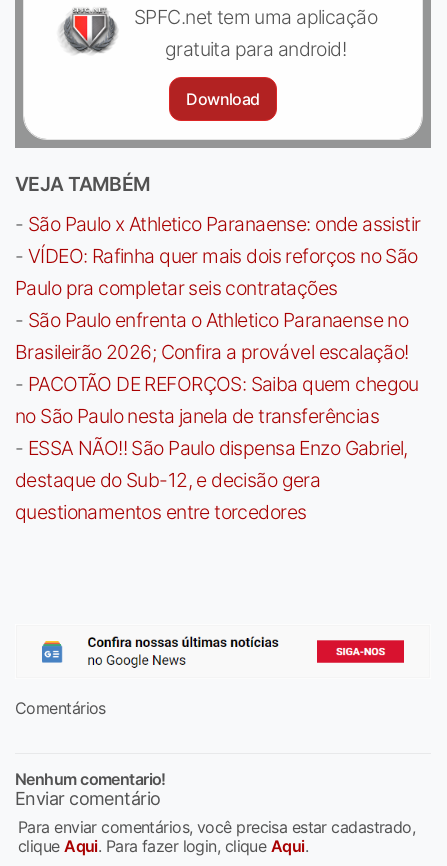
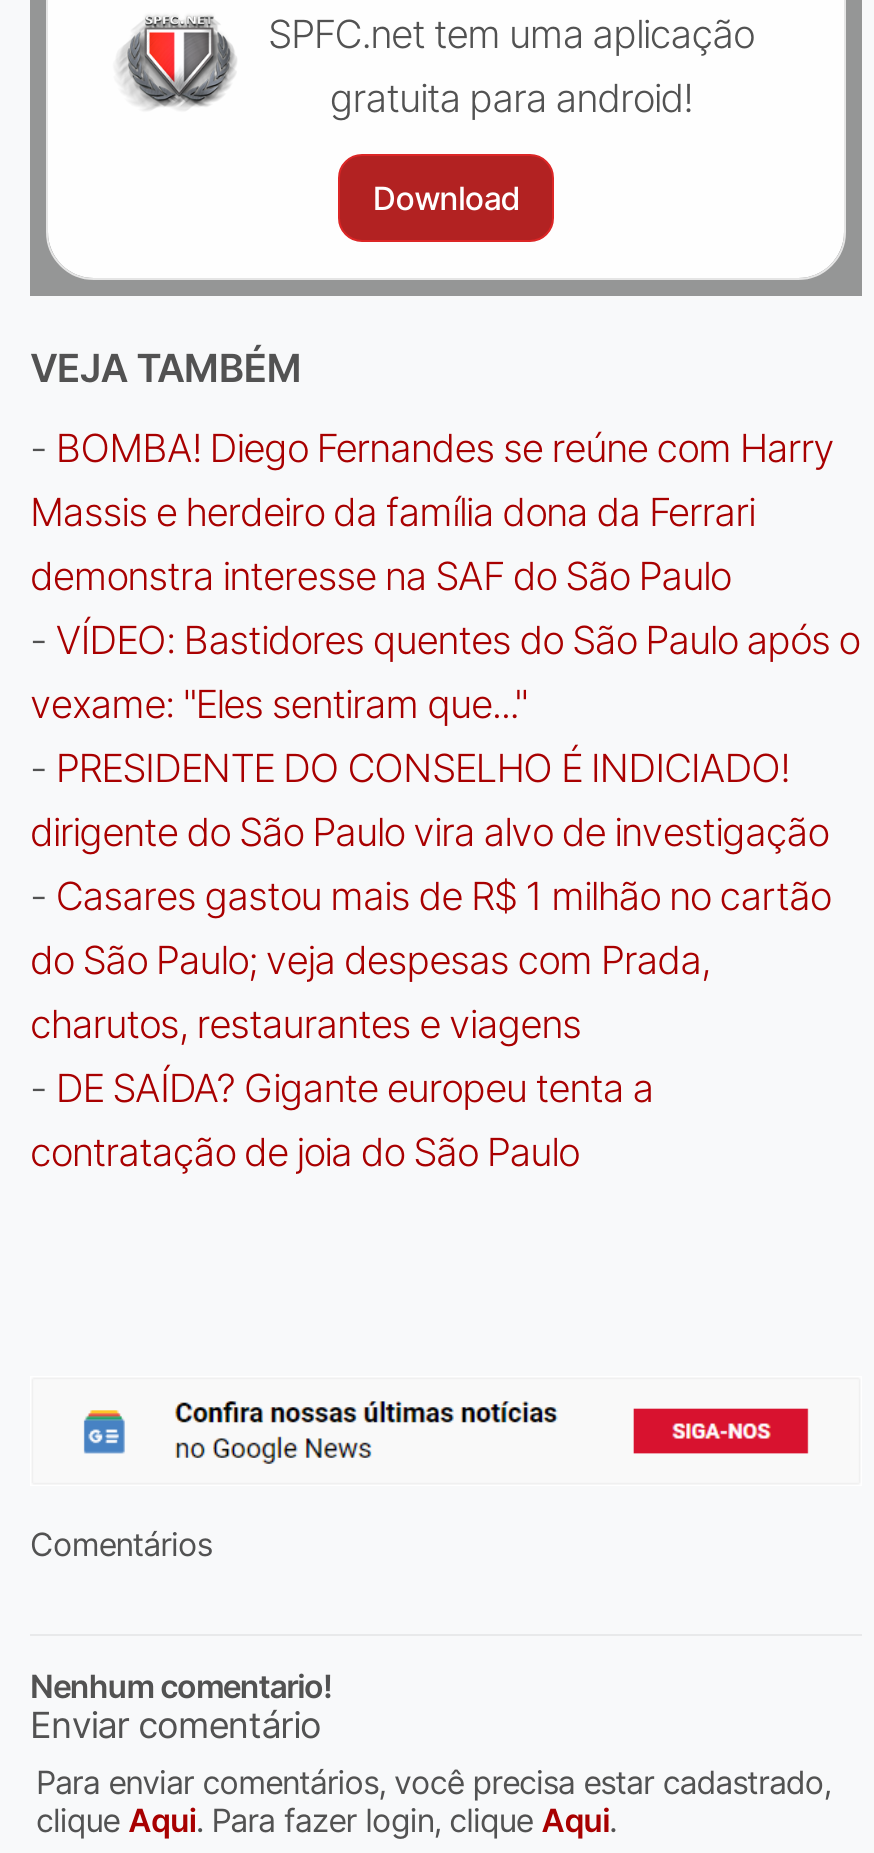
[15,212,420,524] - São Paulo x Athletico Paranaense: onde assistir | - VÍDEO: Rafinha quer mais dois reforços no São | Paulo pra completar seis contratações | - São Paulo enfrenta o Athletico Paranaense no | Brasileirão 2026; Confira a provável escalação! | - PACOTÃO DE REFORÇOS: Saiba quem chegou | no São Paulo nesta janela de transferências | - ESSA NÃO!! São Paulo dispensa Enzo Gabriel, | destaque do Sub-12, e decisão gera | questionamentos entre torcedores -> [30,423,859,1175] - BOMBA! Diego Fernandes se reúne com Harry | Massis e herdeiro da família dona da Ferrari | demonstra interesse na SAF do São Paulo | - VÍDEO: Bastidores quentes do São Paulo após o | vexame: "Eles sentiram que..." | - PRESIDENTE DO CONSELHO É INDICIADO! | dirigente do São Paulo vira alvo de investigação | - Casares gastou mais de R$ 1 milhão no cartão | do São Paulo; veja despesas com Prada, | charutos, restaurantes e viagens | - DE SAÍDA? Gigante europeu tenta a | contratação de joia do São Paulo

